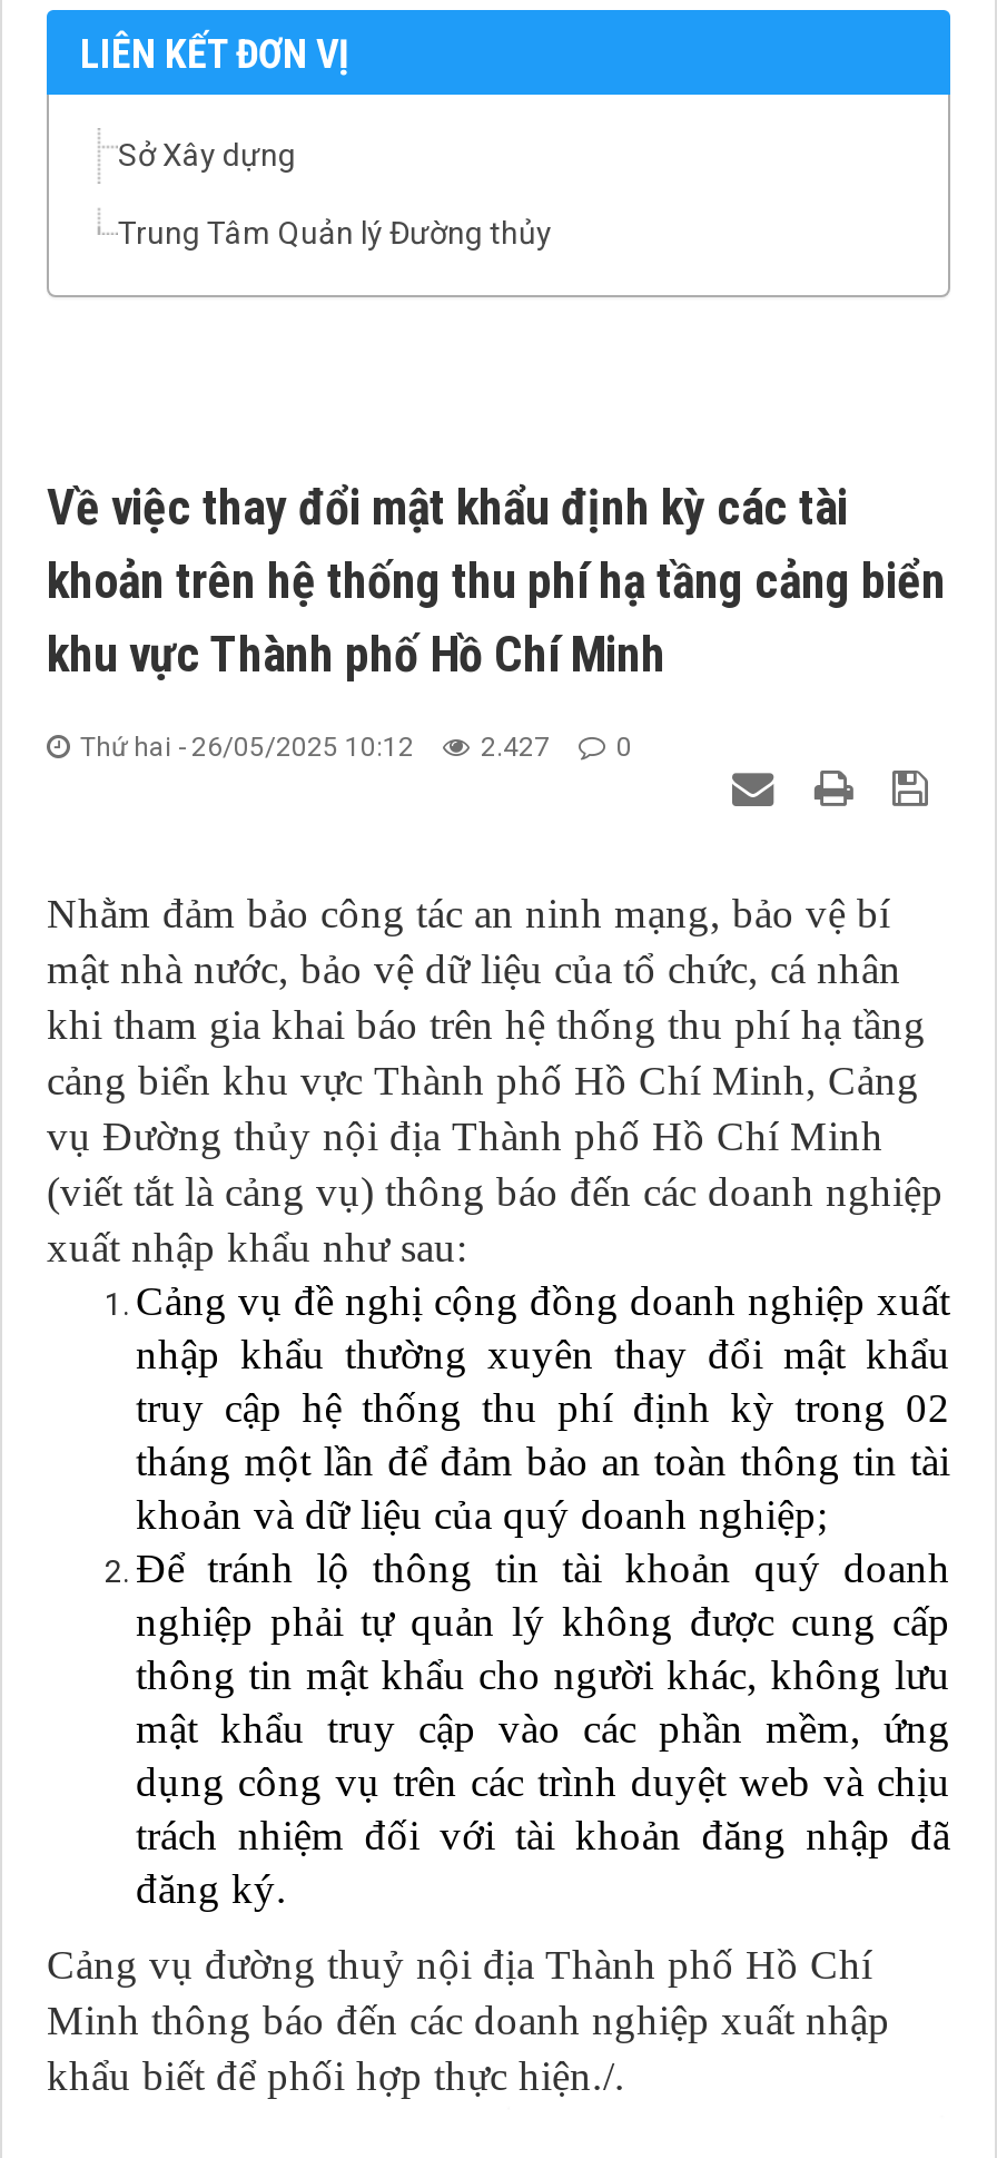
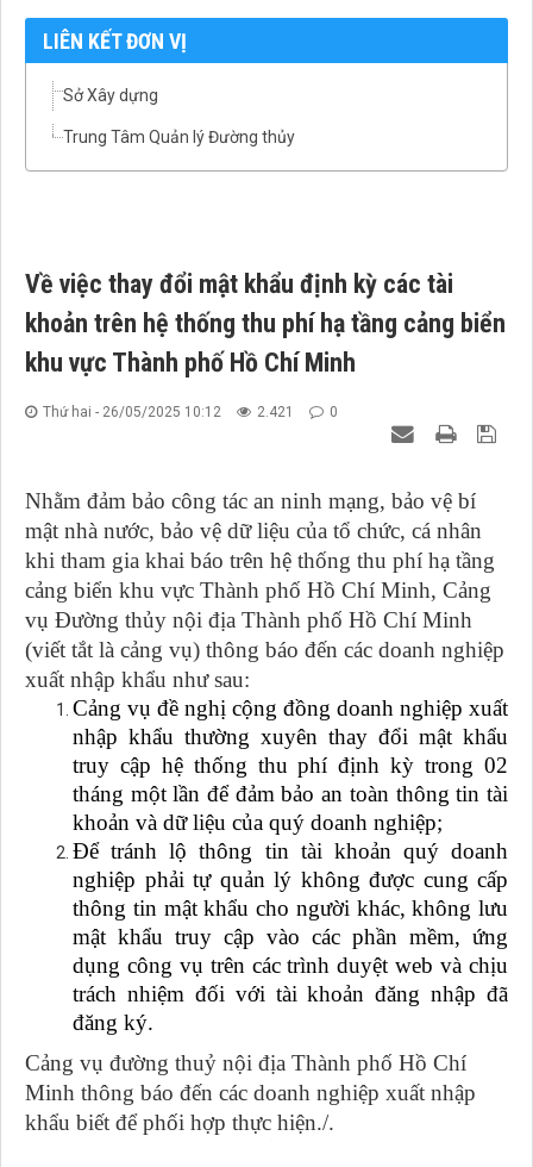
[481,732,550,763] 2.427 -> [257,404,294,420] 2.421

